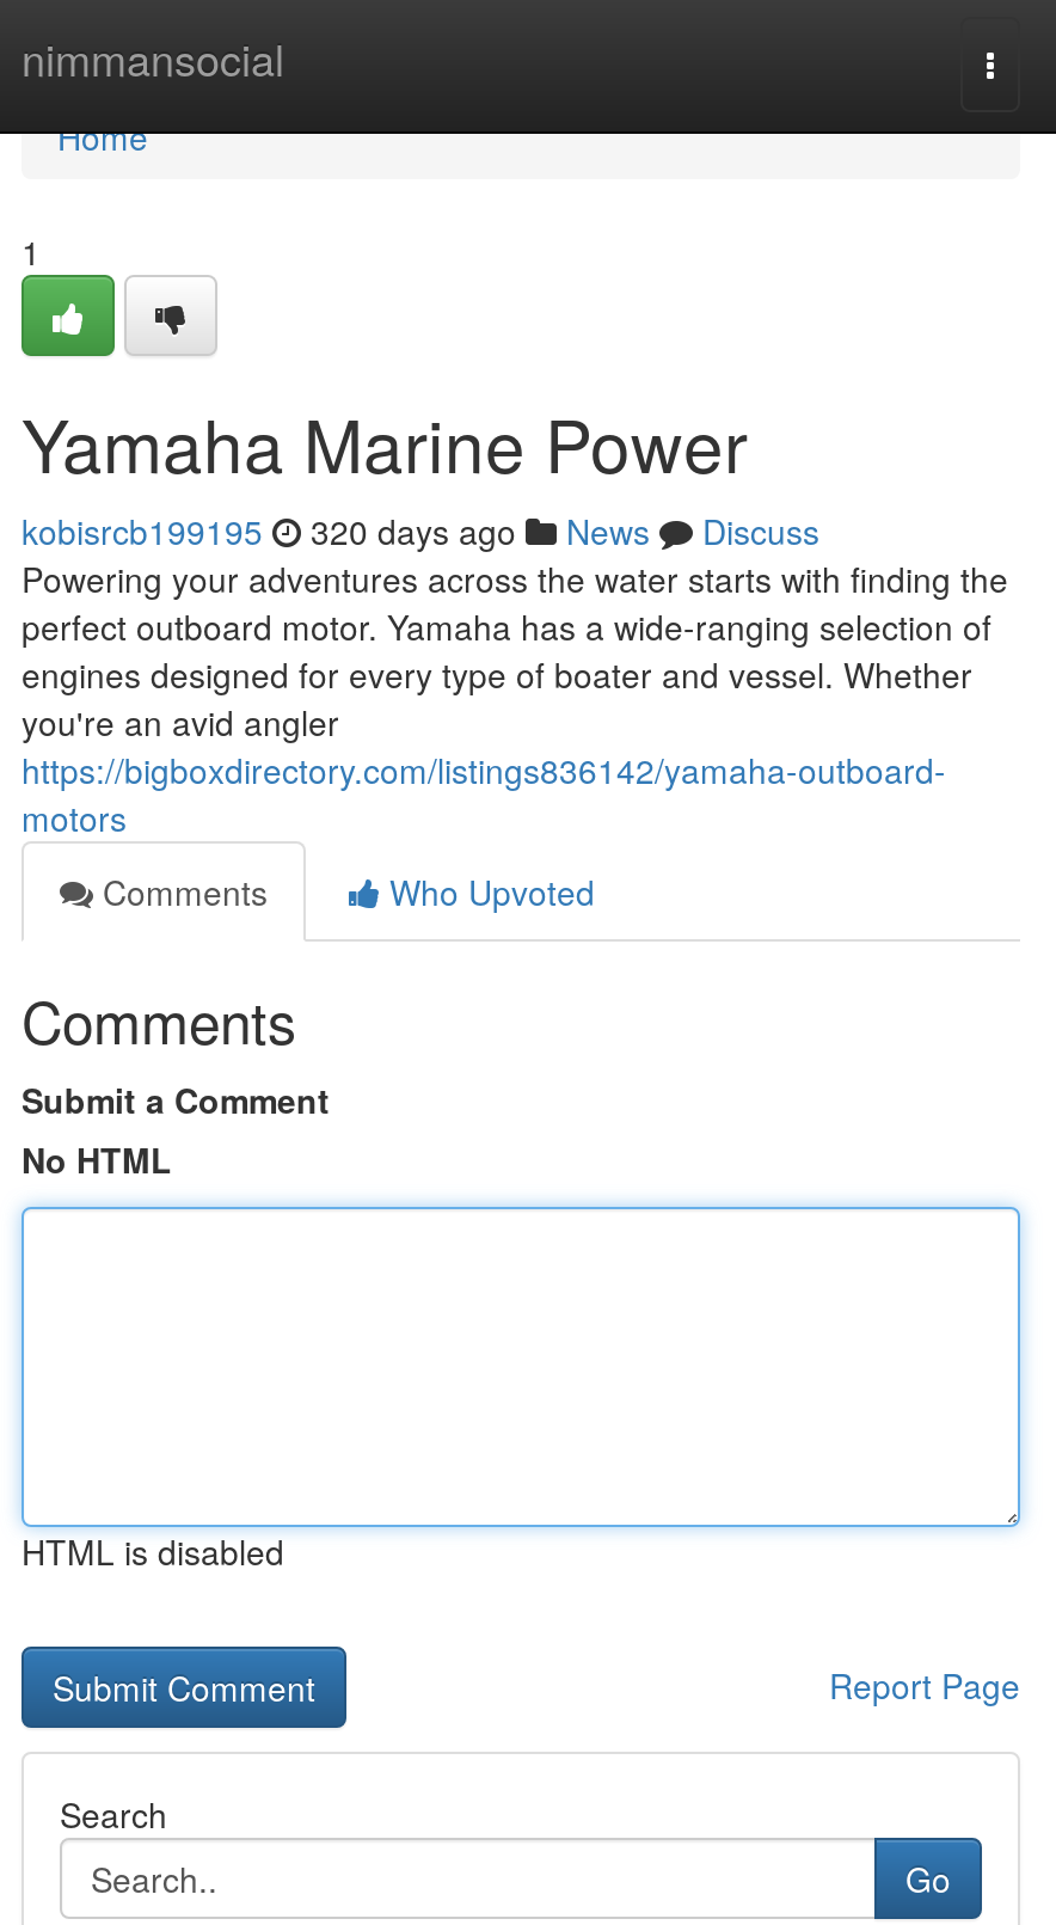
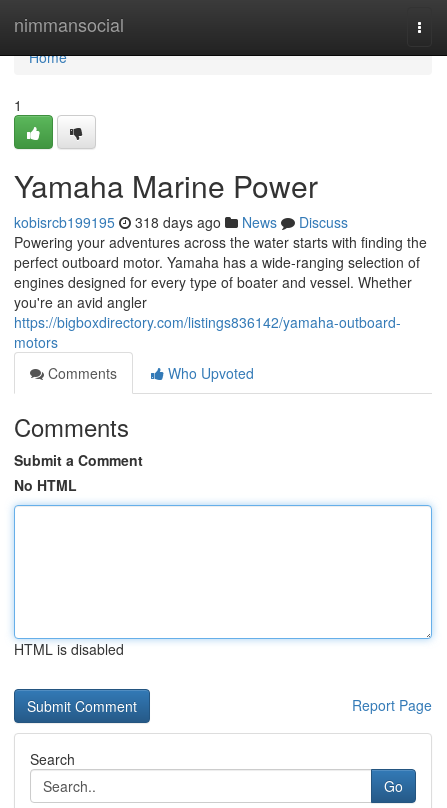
[22,507,819,554] kobisrcb199195 320 days ago News Discuss -> [14,212,348,232] kobisrcb199195 318 days ago News Discuss

